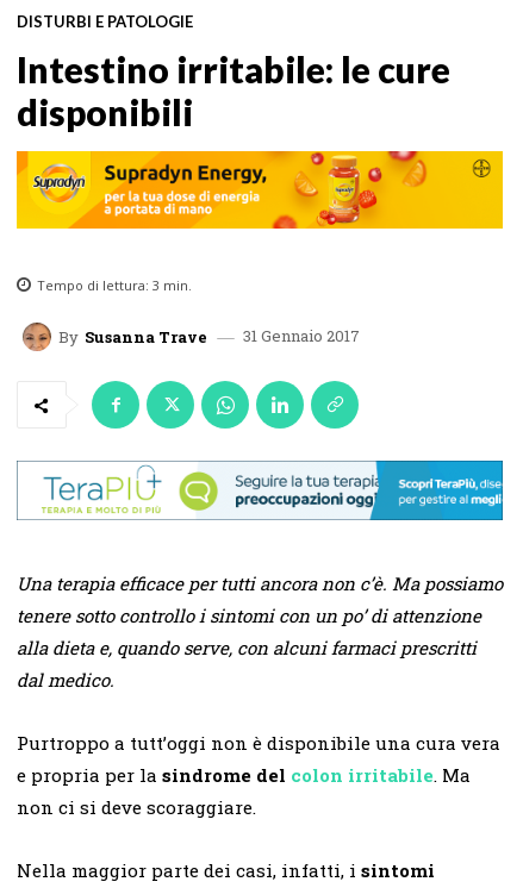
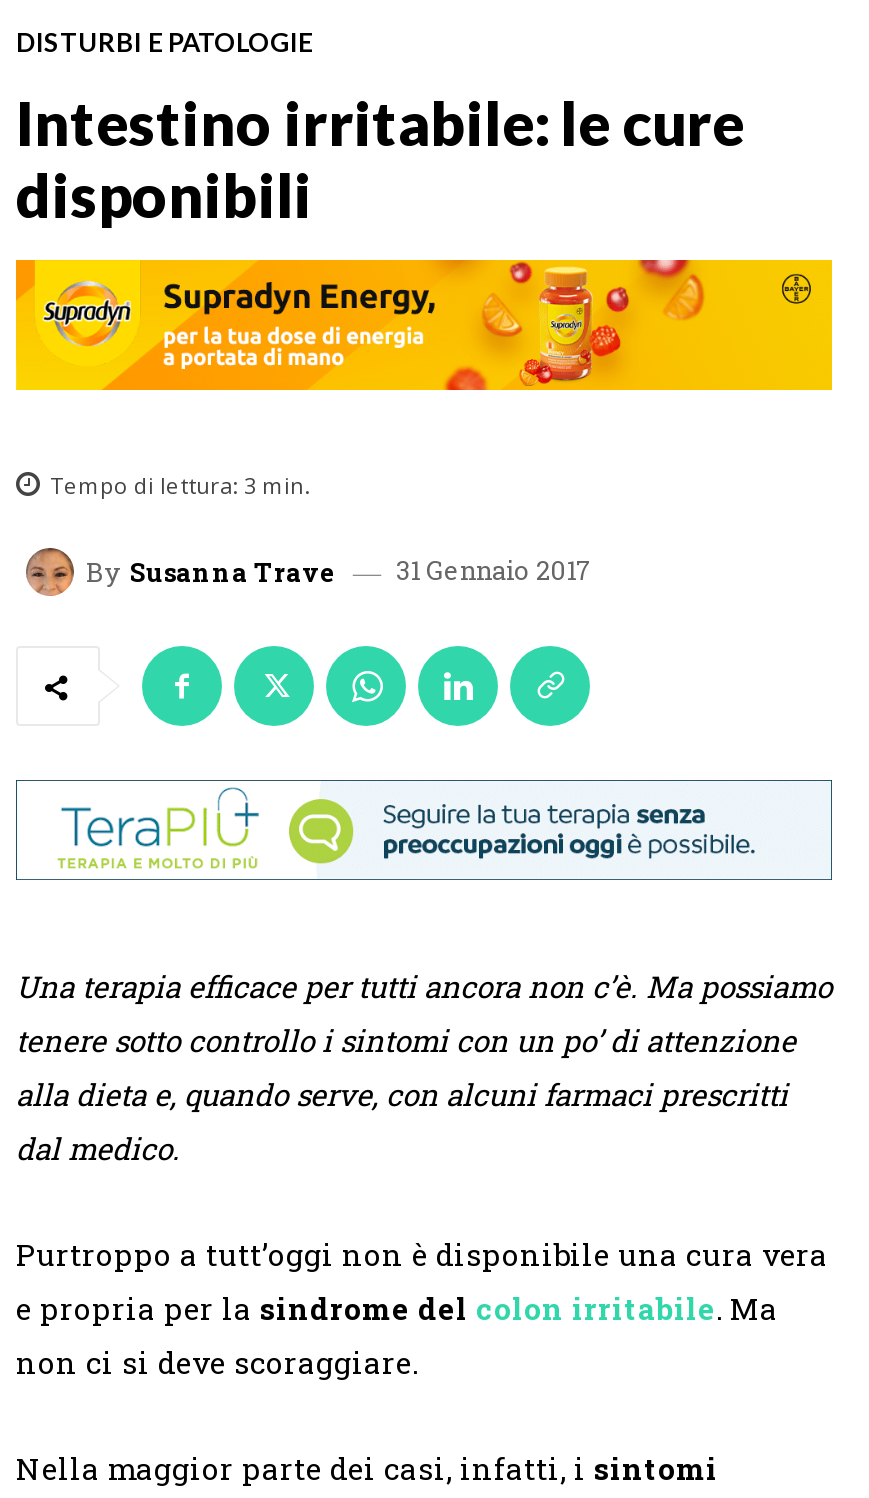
[369,461,503,520] [image] -> [610,782,830,878] [image]

